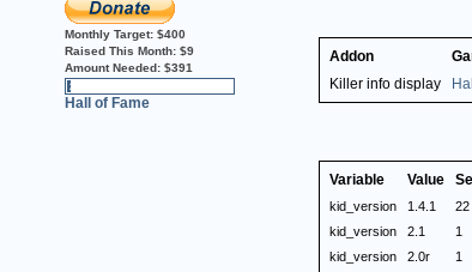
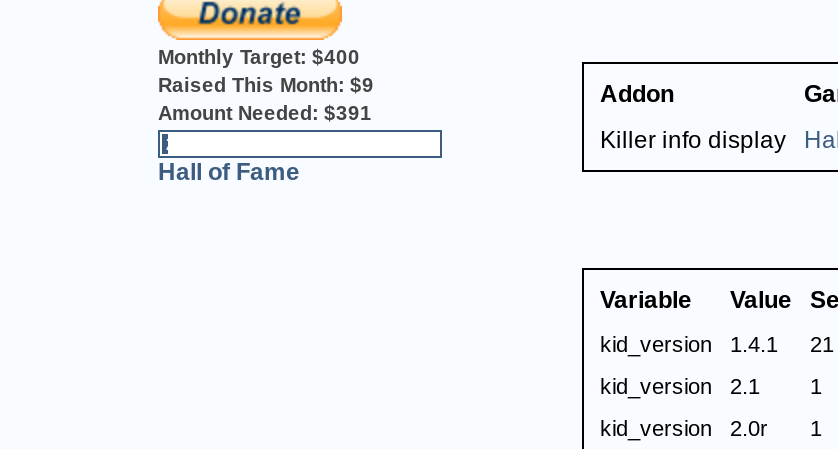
[329,198,470,213] kid_version 1.4.1 22 -> [600,331,834,355] kid_version 1.4.1 21

